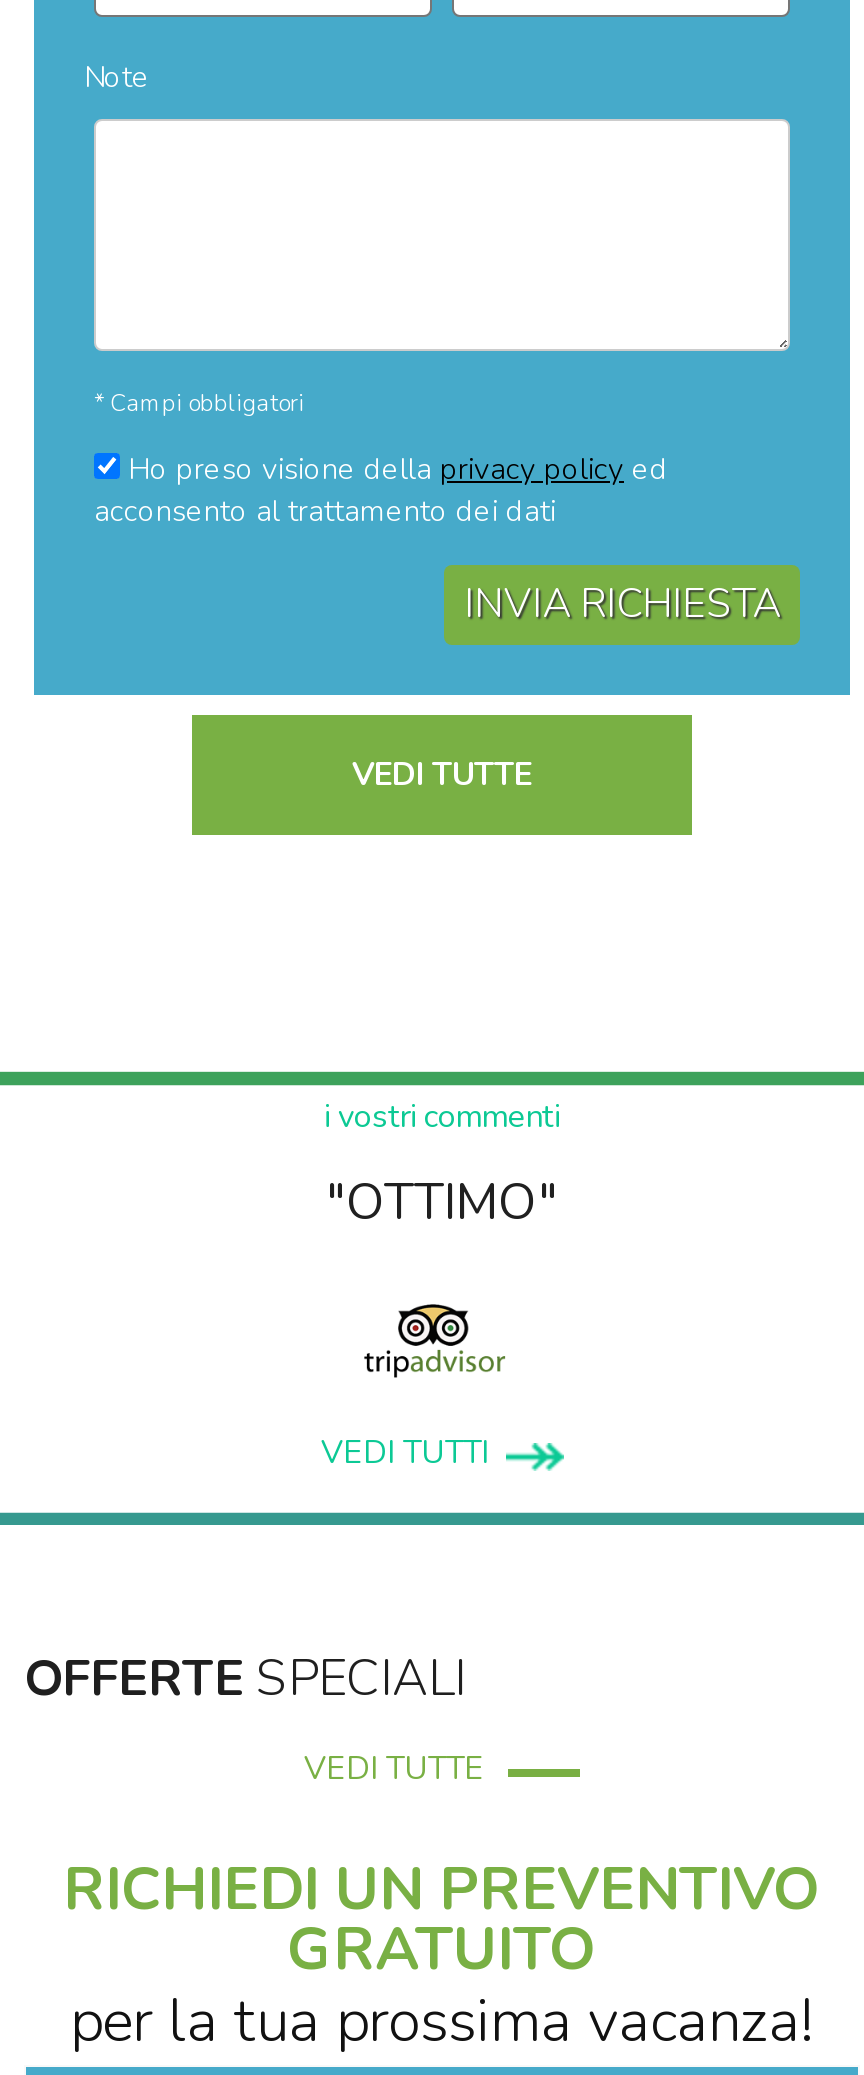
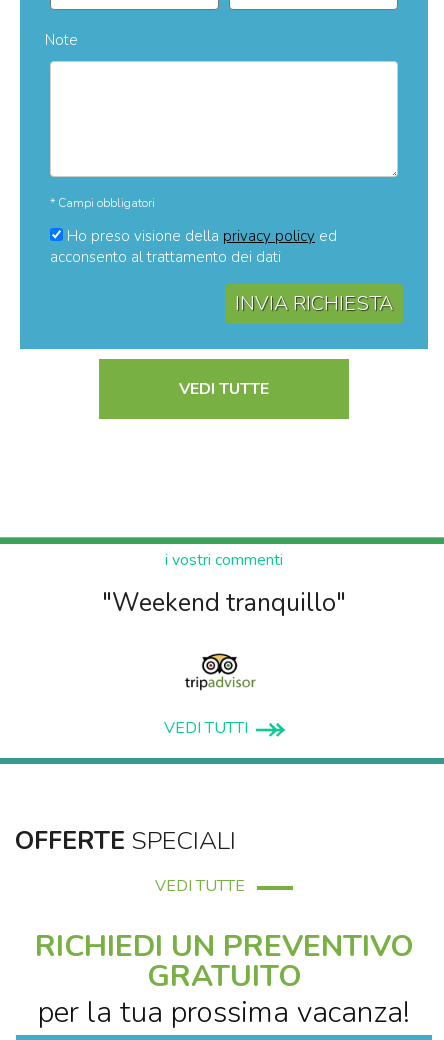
[326,1170,558,1238] "OTTIMO" -> [102,586,346,620] "Weekend tranquillo"

